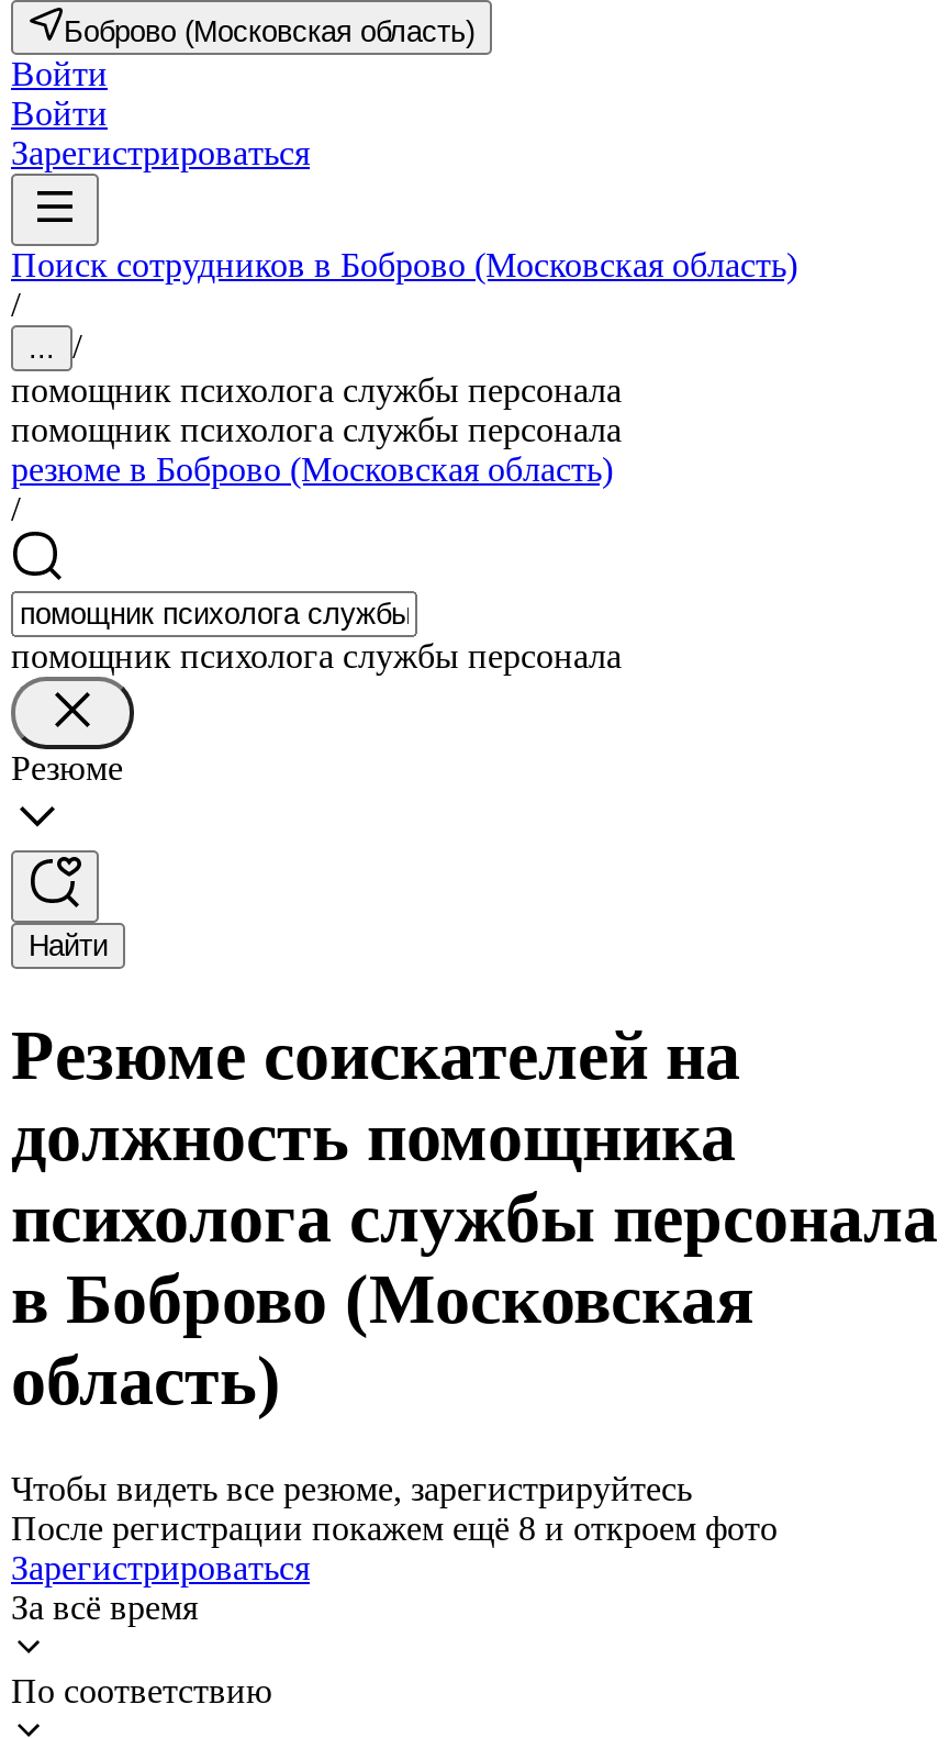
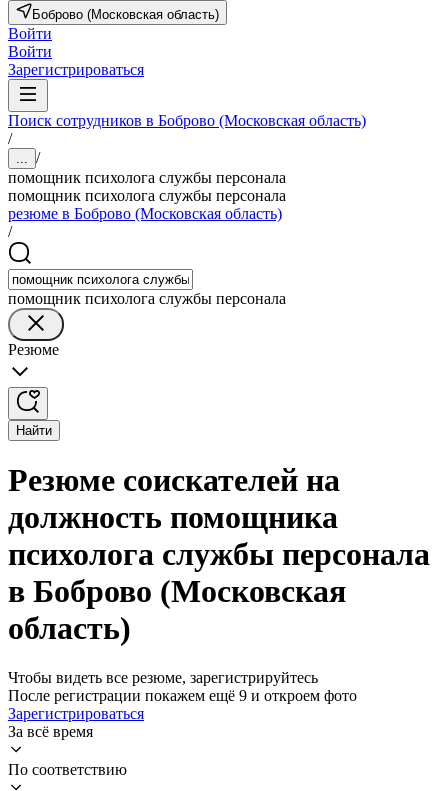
[11,1509,778,1547] После регистрации покажем ещё 8 и откроем фото -> [8,687,357,704] После регистрации покажем ещё 9 и откроем фото

